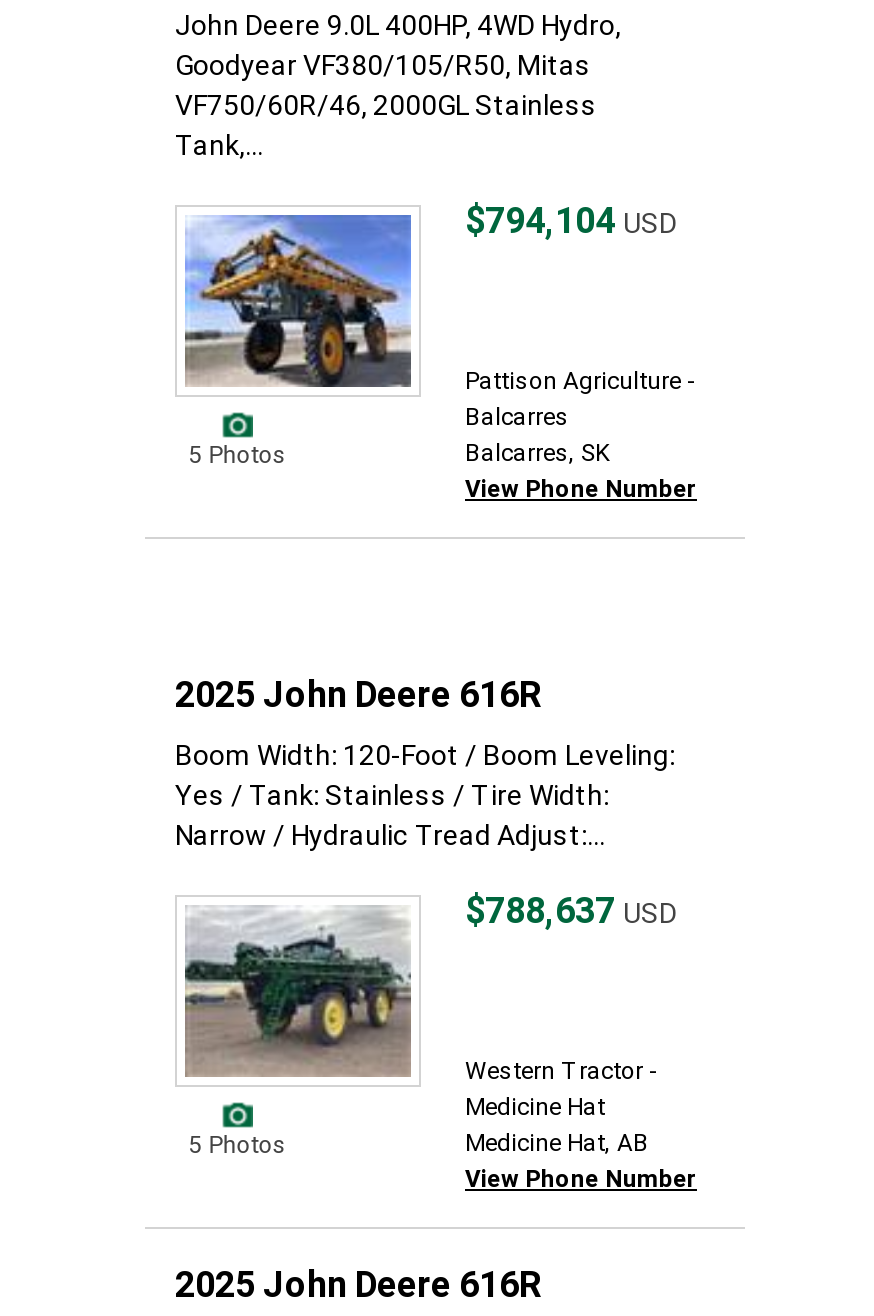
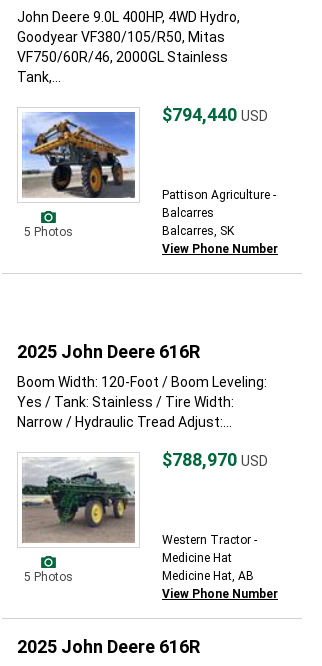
[465,199,677,241] $794,104 USD -> [162,104,268,125] $794,440 USD
[465,889,677,931] $788,637 USD -> [162,449,268,470] $788,970 USD

